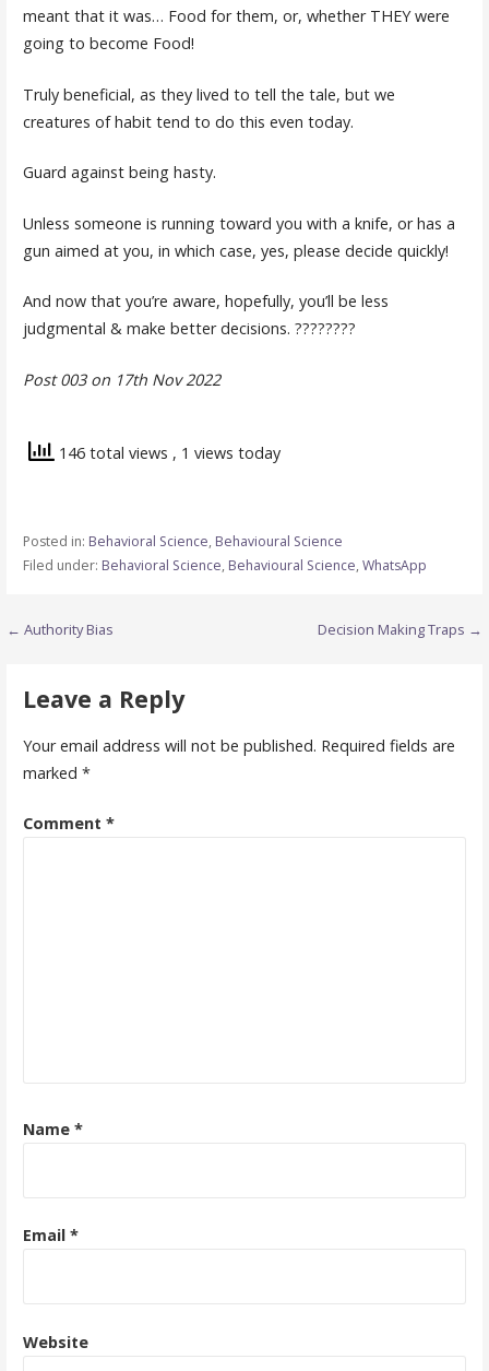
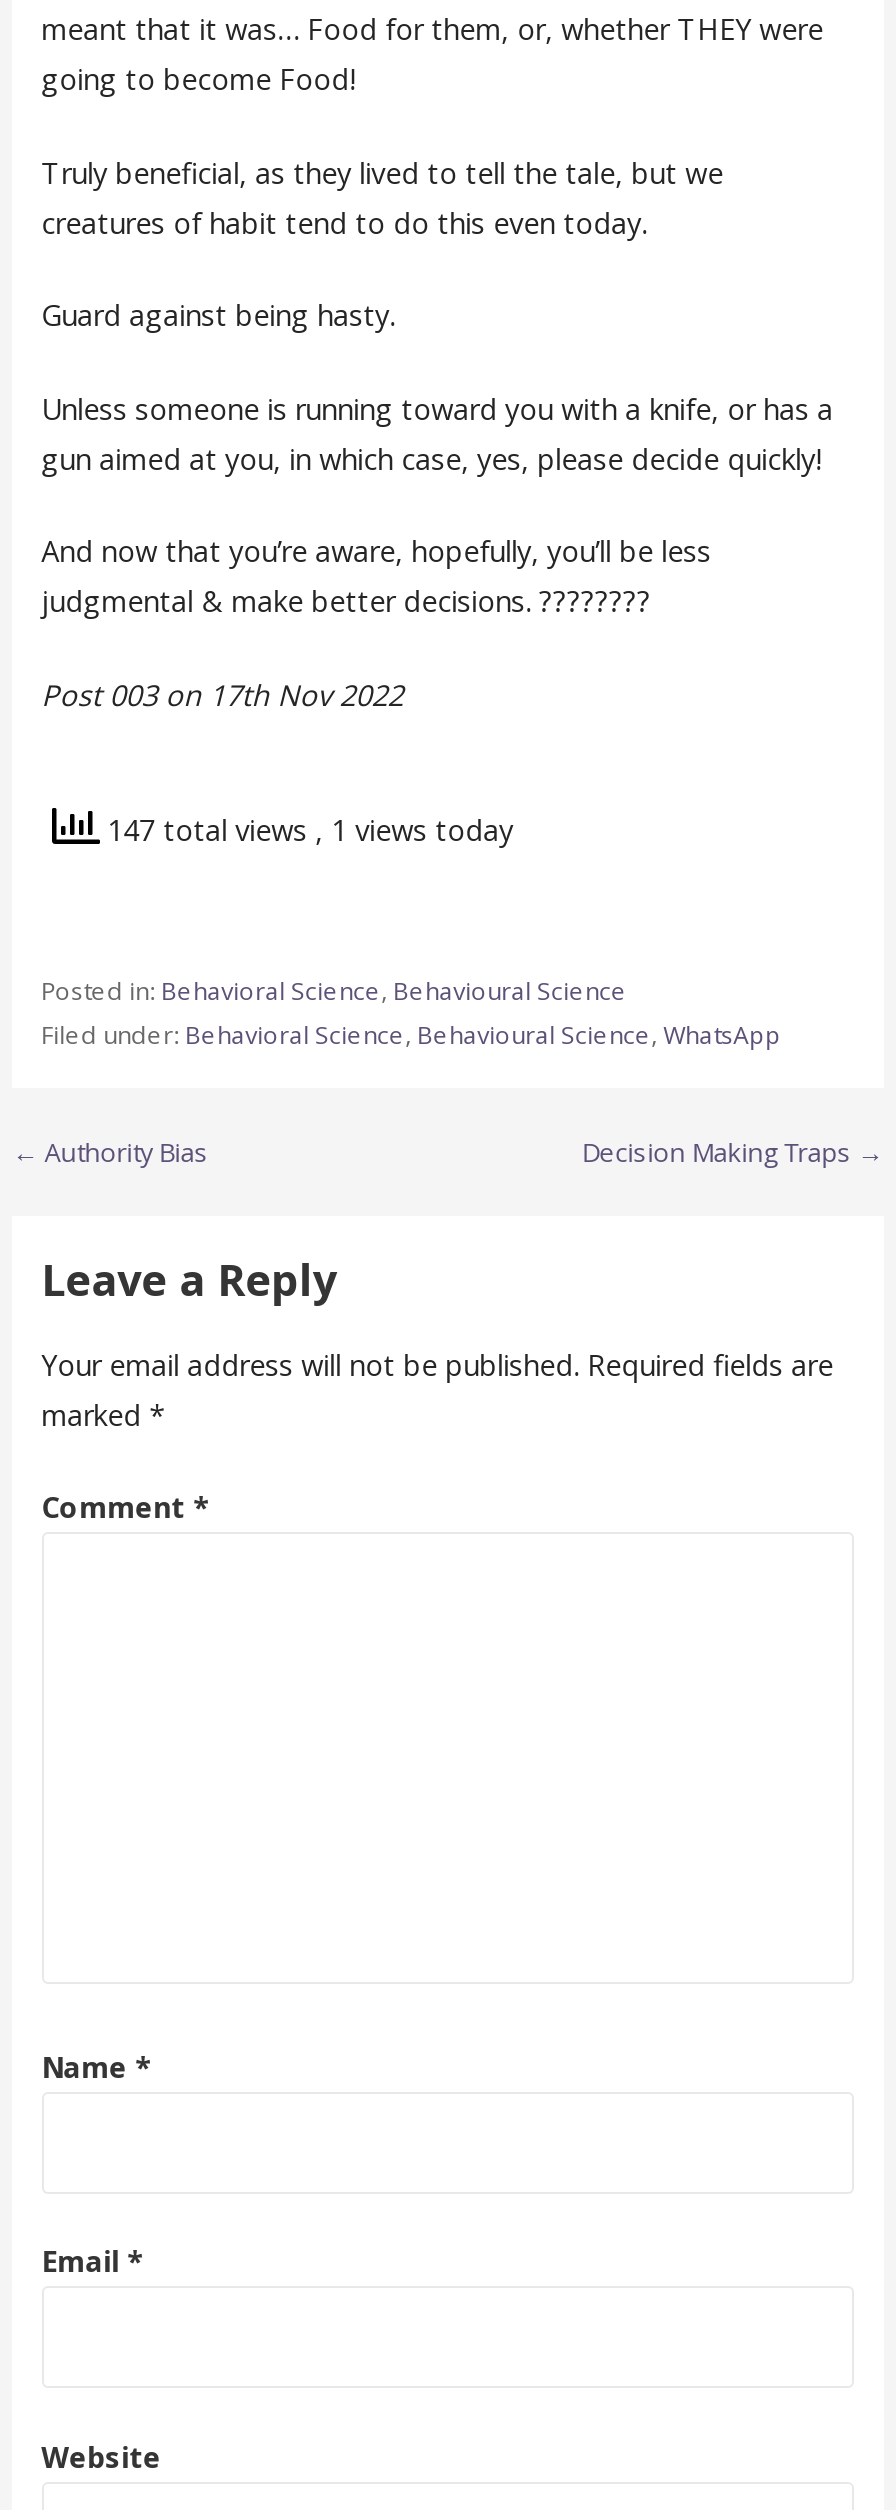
[54,443,280,463] 146 total views, 1 views today -> [99,810,513,848] 147 total views, 1 views today

